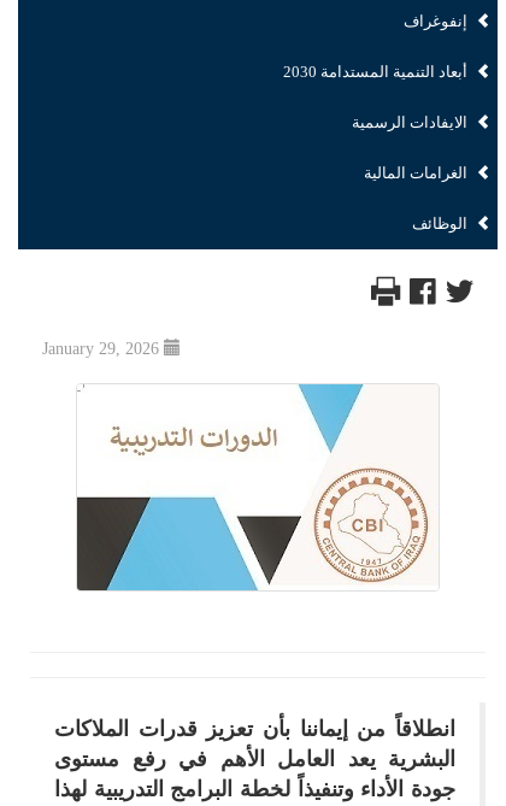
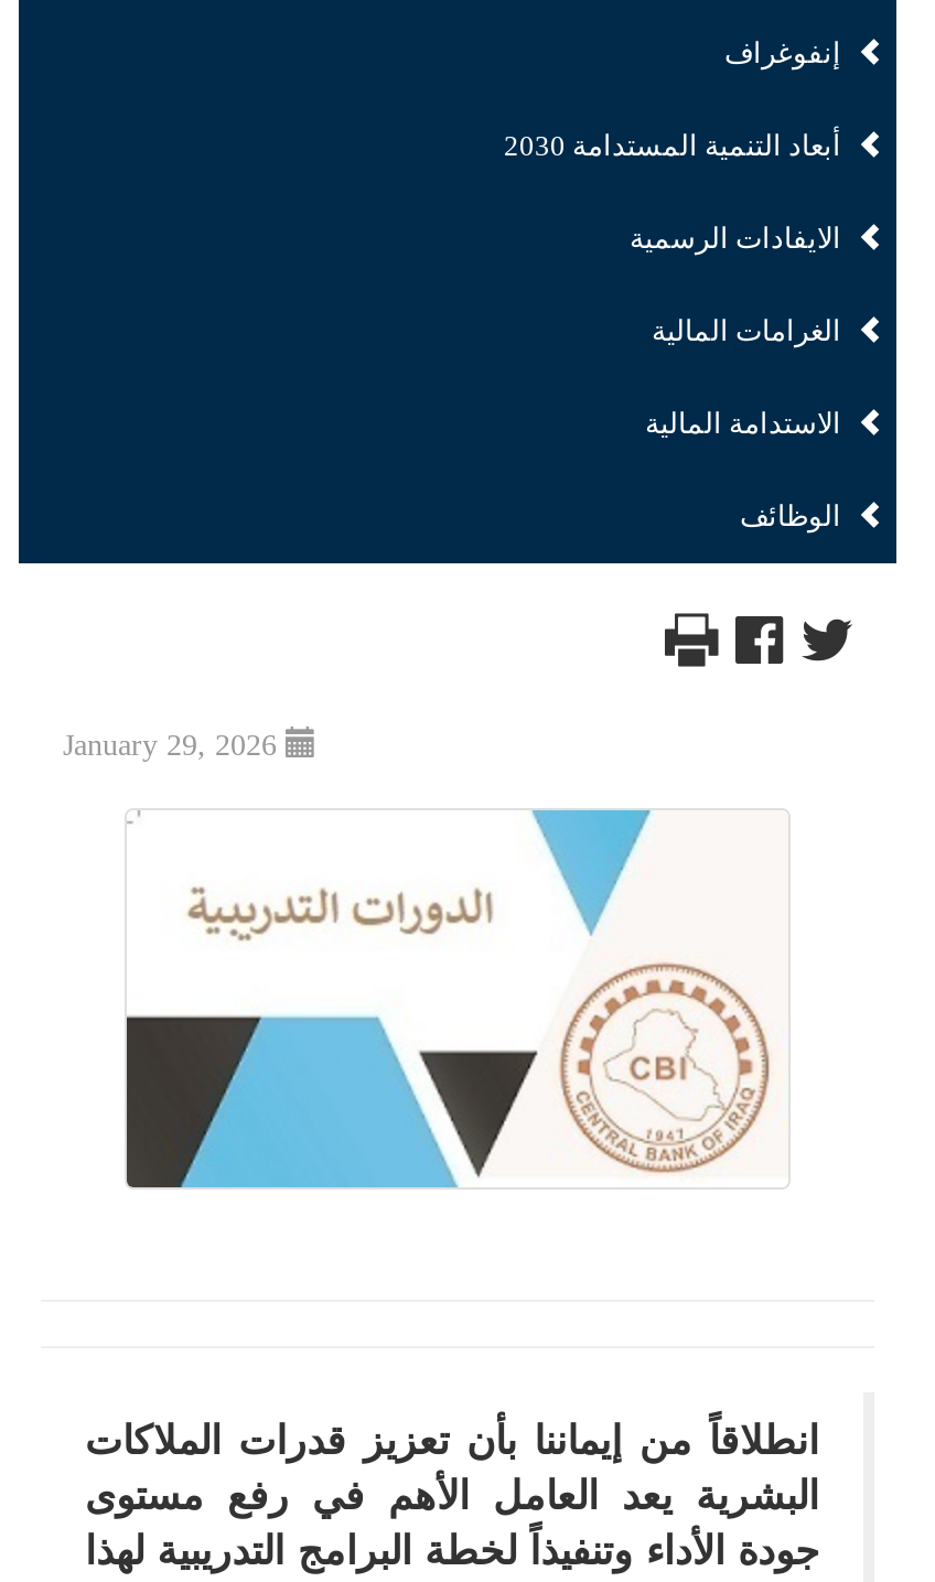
none -> [645,408,841,441] الاستدامة المالية

